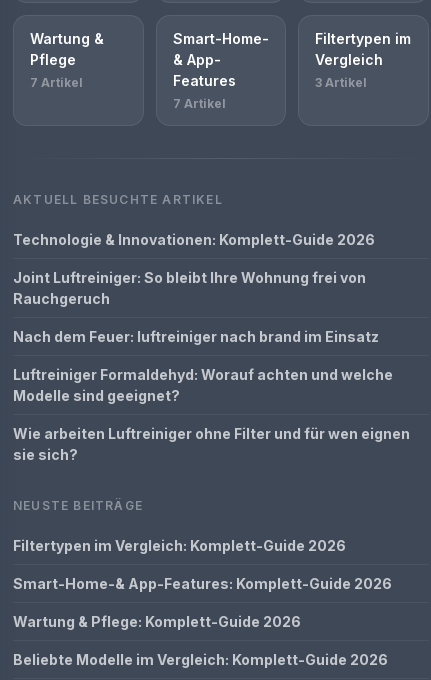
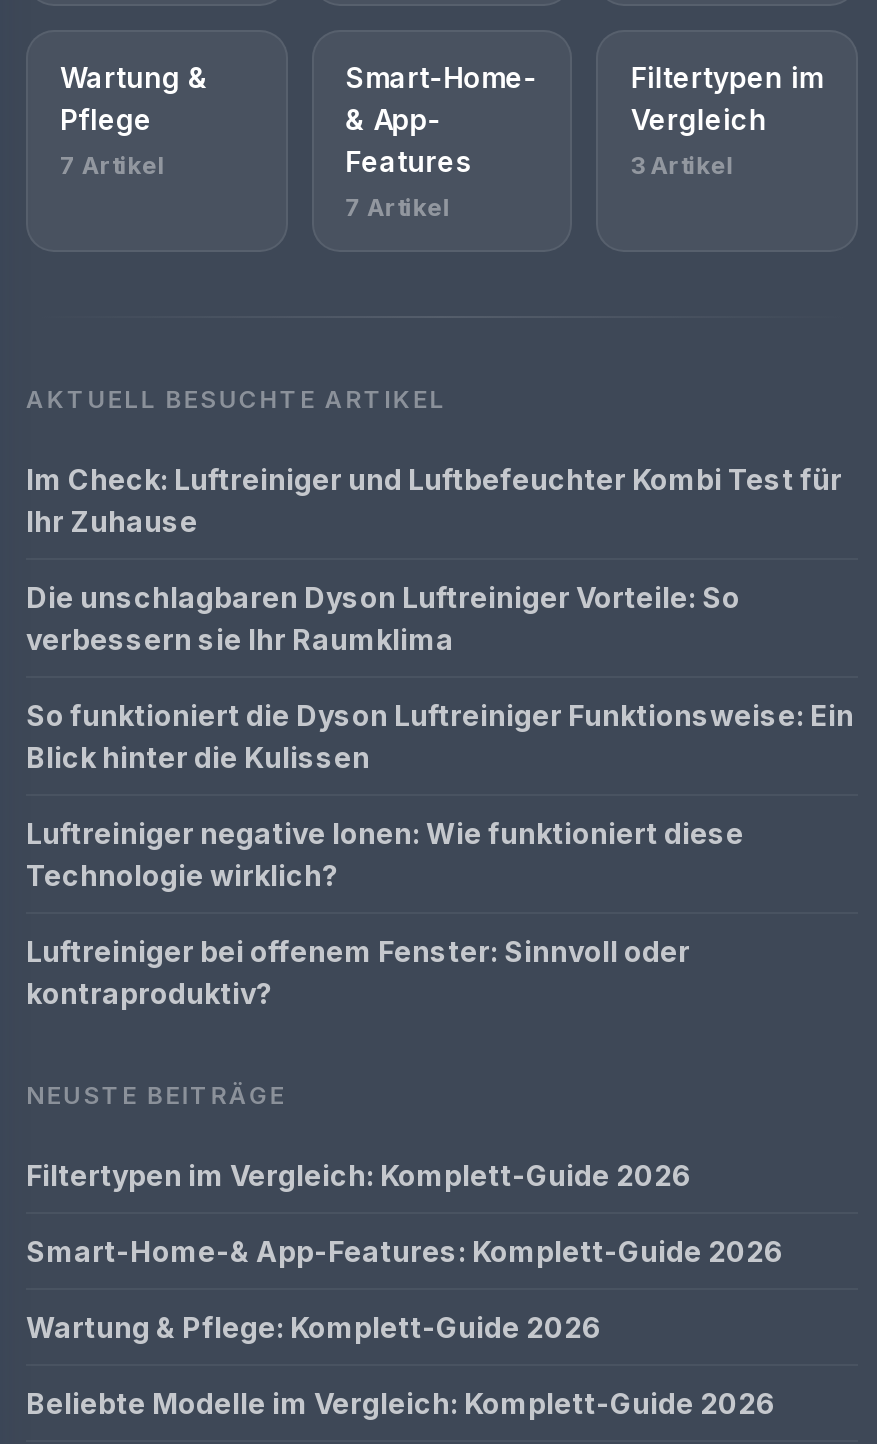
[13,231,375,248] Technologie & Innovationen: Komplett-Guide 2026 -> [26,462,842,538] Im Check: Luftreiniger und Luftbefeuchter Kombi Test für | Ihr Zuhause
[13,269,366,307] Joint Luftreiniger: So bleibt Ihre Wohnung frei von | Rauchgeruch -> [26,580,740,656] Die unschlagbaren Dyson Luftreiniger Vorteile: So | verbessern sie Ihr Raumklima
[13,328,379,345] Nach dem Feuer: luftreiniger nach brand im Einsatz -> [26,698,854,774] So funktioniert die Dyson Luftreiniger Funktionsweise: Ein | Blick hinter die Kulissen
[13,366,393,404] Luftreiniger Formaldehyd: Worauf achten und welche | Modelle sind geeignet? -> [26,816,744,892] Luftreiniger negative Ionen: Wie funktioniert diese | Technologie wirklich?
[13,425,410,463] Wie arbeiten Luftreiniger ohne Filter und für wen eignen | sie sich? -> [26,934,690,1010] Luftreiniger bei offenem Fenster: Sinnvoll oder | kontraproduktiv?

